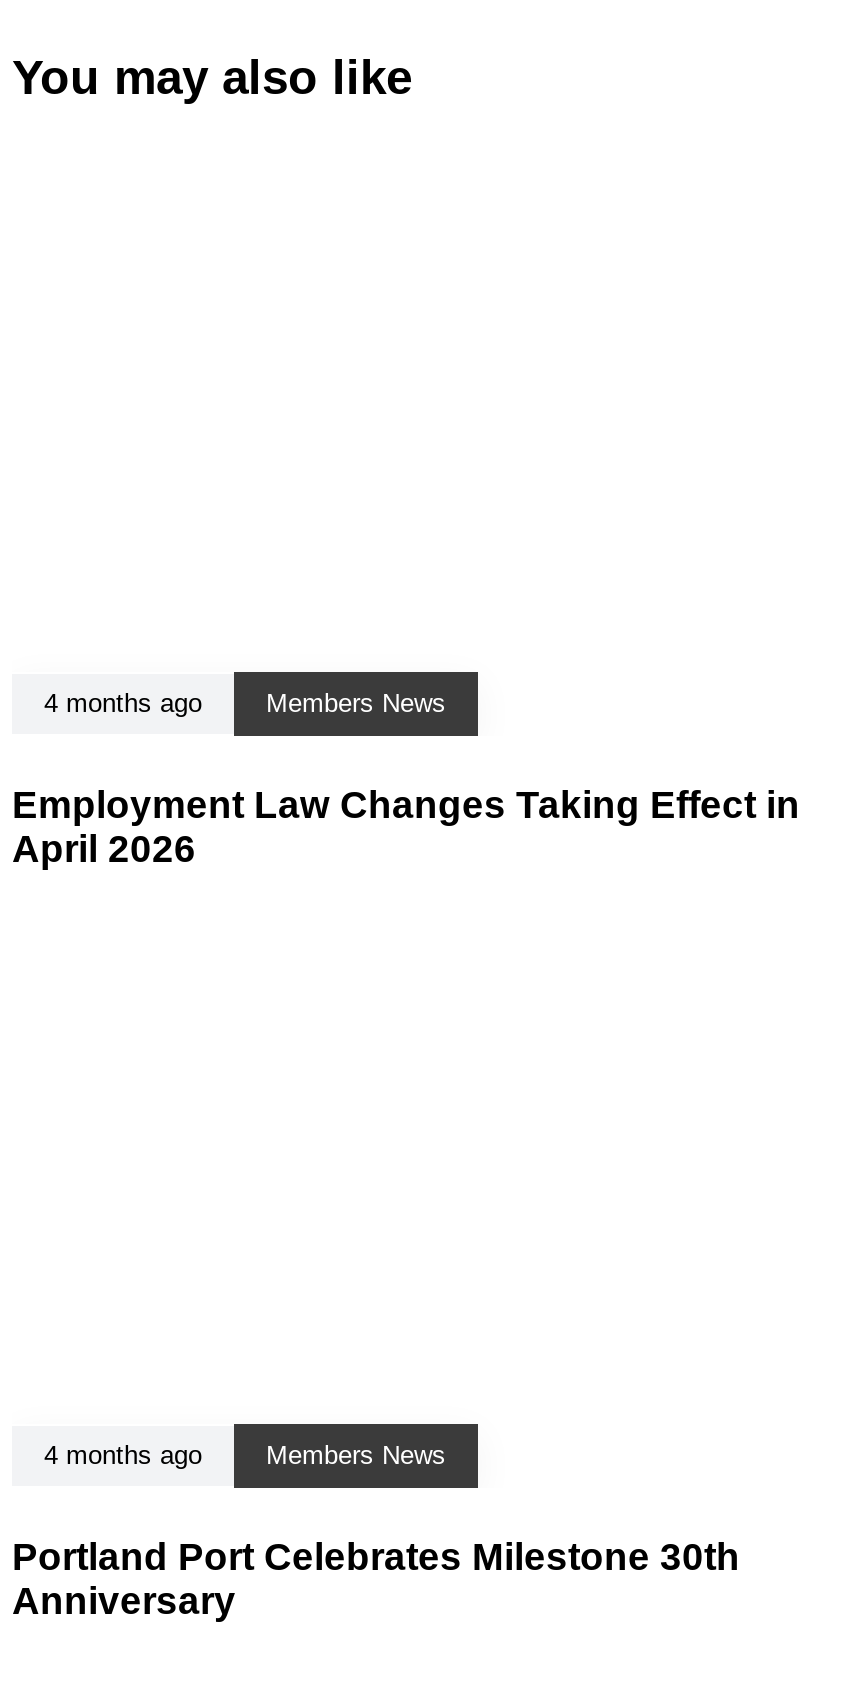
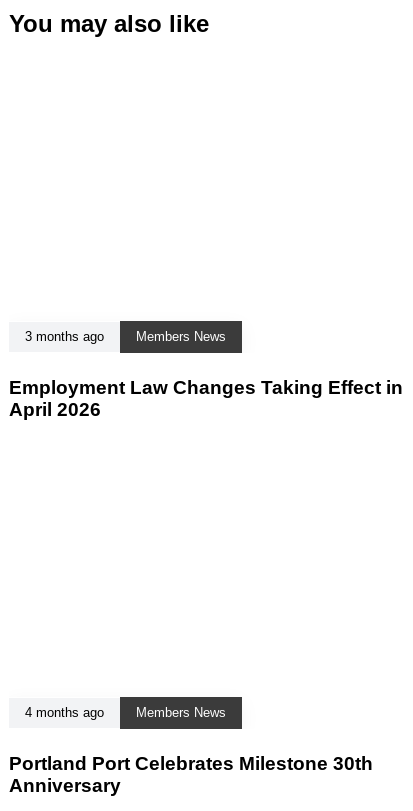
[44,687,202,717] 4 months ago -> [25,329,104,344] 3 months ago

